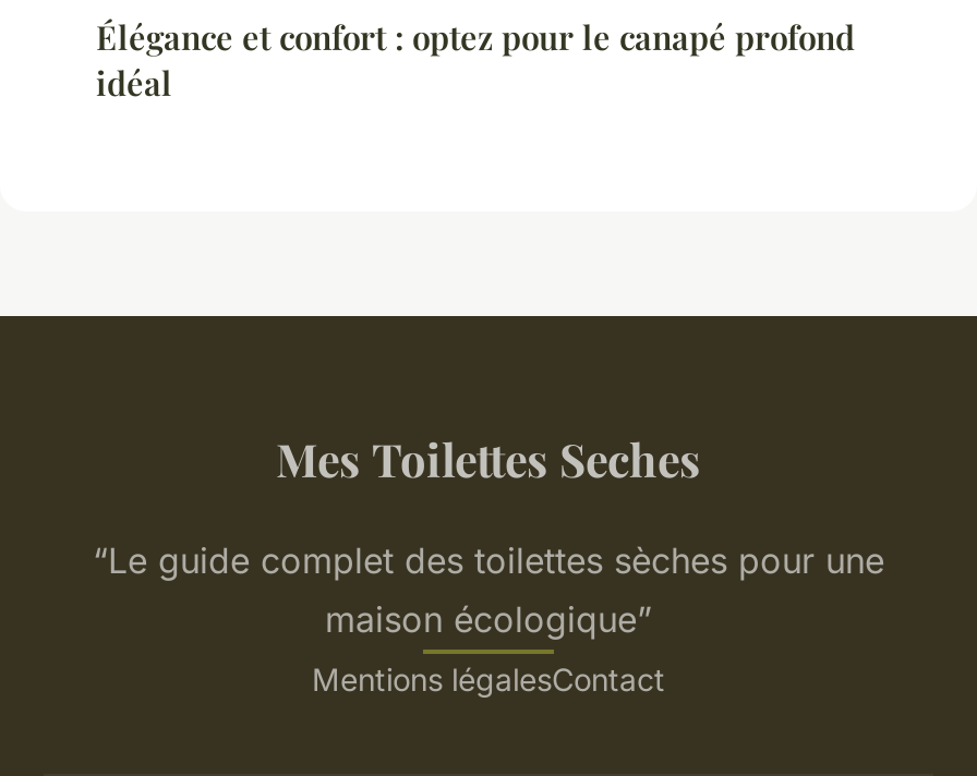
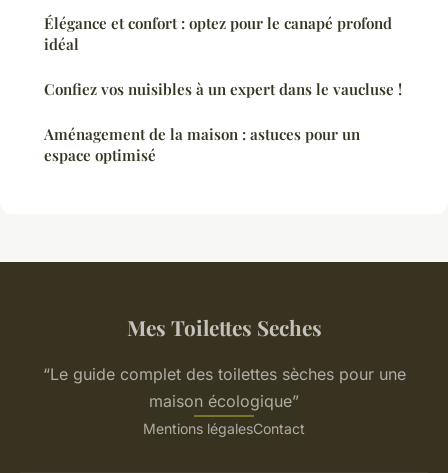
none -> [44,79,402,165] Confiez vos nuisibles à un expert dans le vaucluse ! | Aménagement de la maison : astuces pour un | espace optimisé

